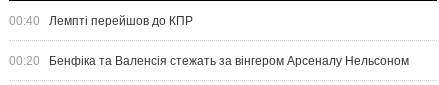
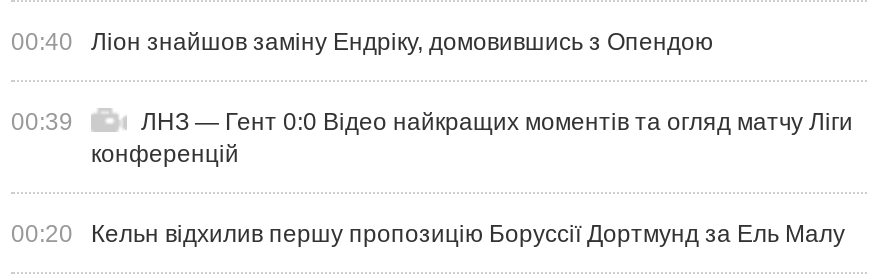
[49,14,193,28] Лемпті перейшов до КПР -> [11,28,853,168] Ліон знайшов заміну Ендріку, домовившись з Опендою | 00:39 | ЛНЗ — Гент 0:0 Відео найкращих моментів та огляд матчу Ліги | конференцій
[49,54,409,68] Бенфіка та Валенсія стежать за вінгером Арсеналу Нельсоном -> [91,220,845,248] Кельн відхилив першу пропозицію Боруссії Дортмунд за Ель Малу

